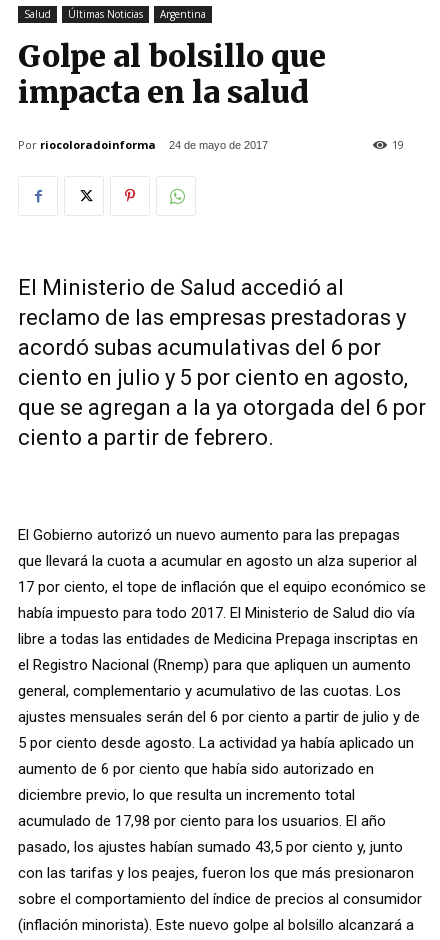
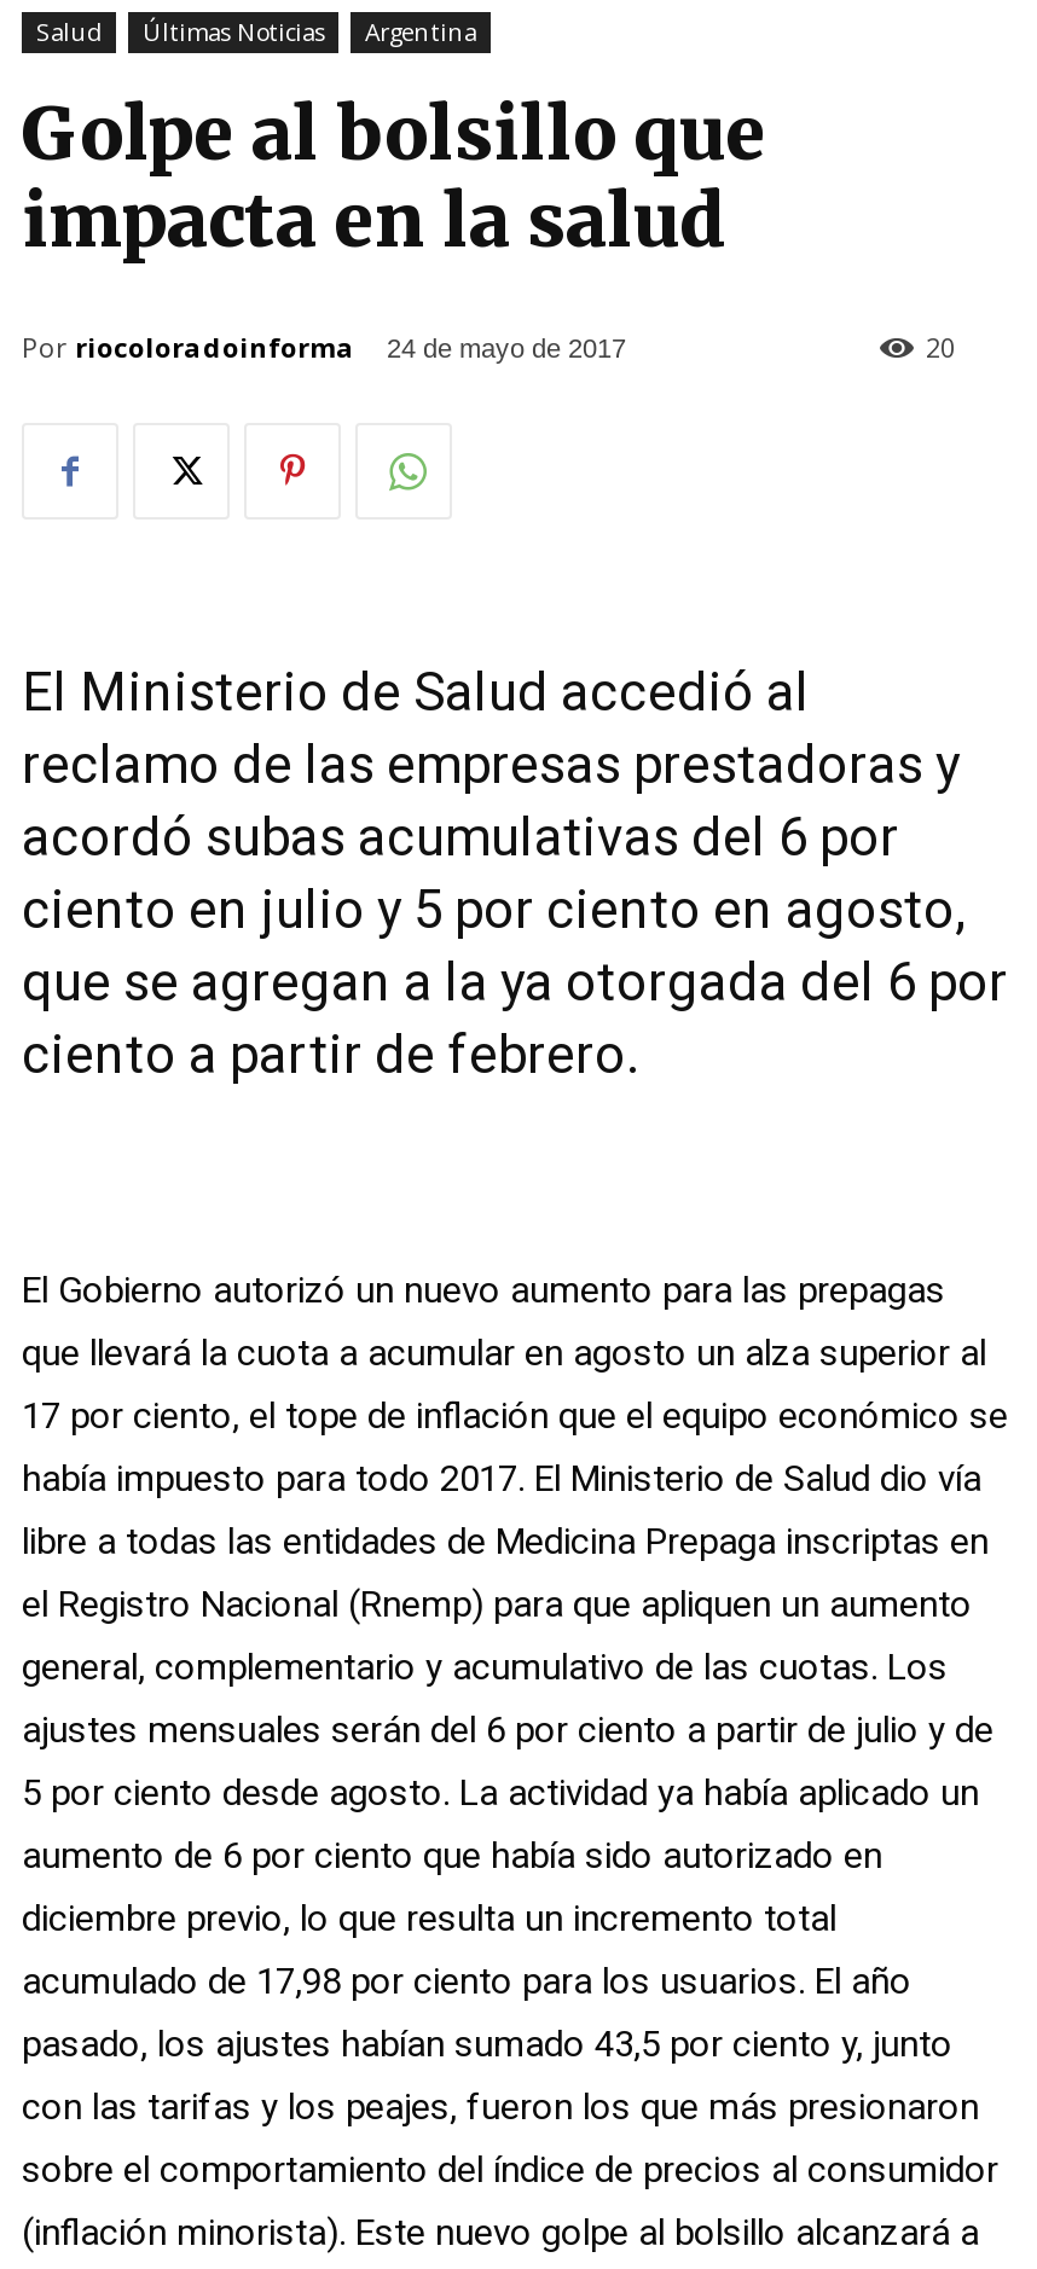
[392,137,404,152] 19 -> [926,329,955,365] 20

